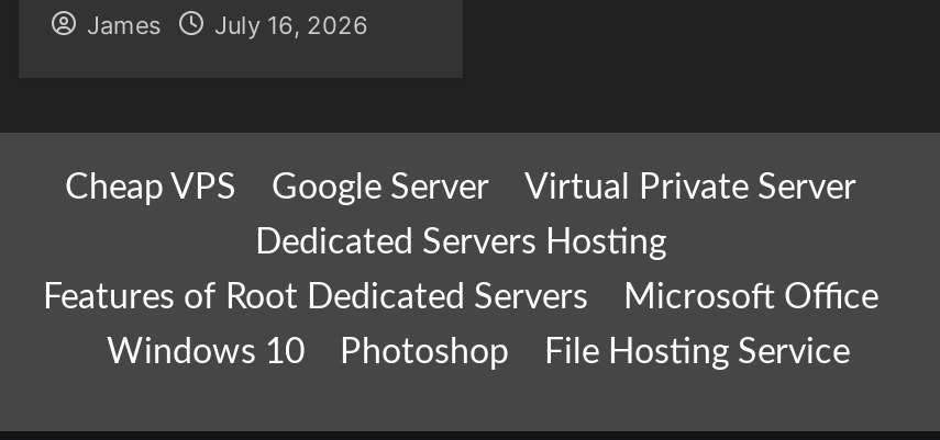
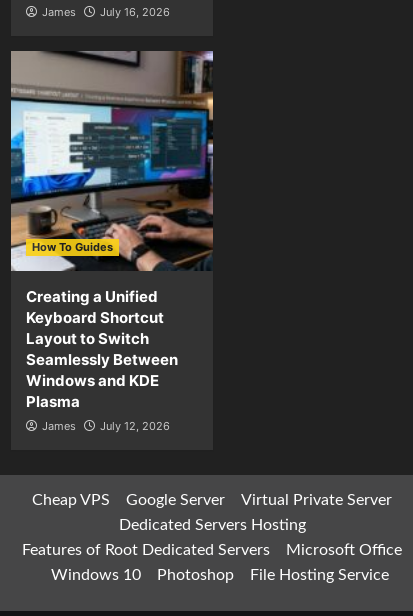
none -> [10,51,214,433] [image] | How To Guides | Creating a Unified | Keyboard Shortcut | Layout to Switch | Seamlessly Between | Windows and KDE | Plasma | James | July 12, 2026

